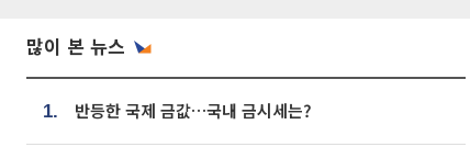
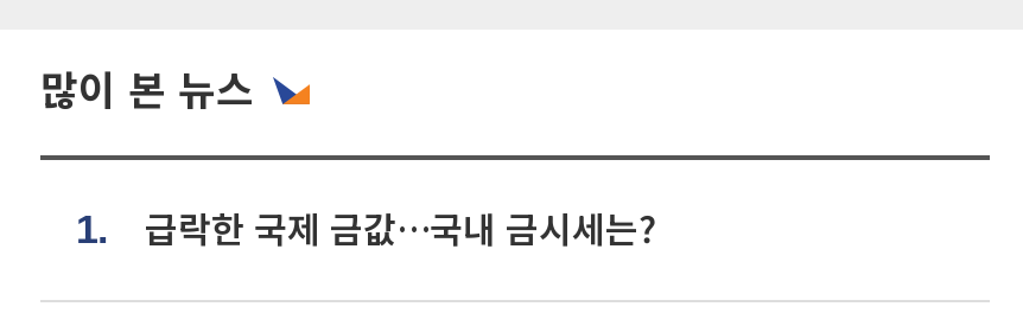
[75,99,312,122] 반등한 국제 금값…국내 금시세는? -> [145,203,657,253] 급락한 국제 금값…국내 금시세는?

